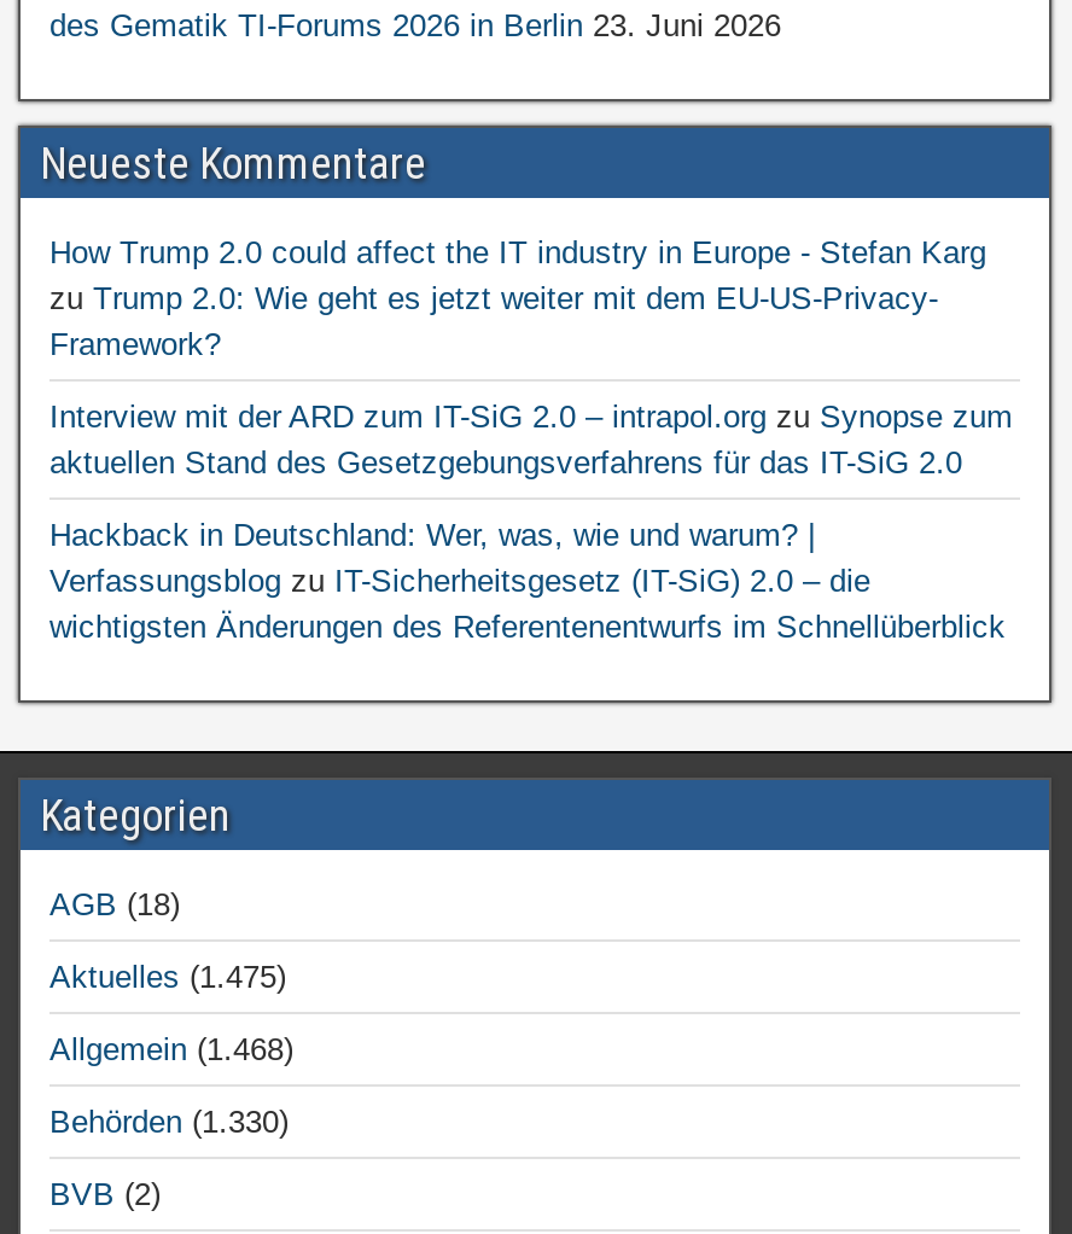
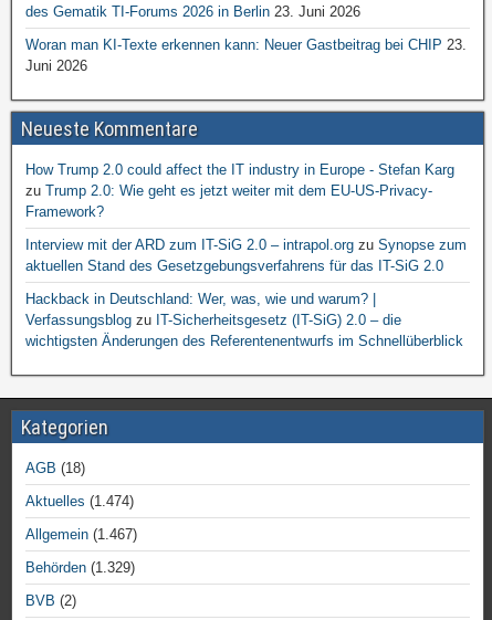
none -> [25,36,467,74] Woran man KI-Texte erkennen kann: Neuer Gastbeitrag bei CHIP 23. | Juni 2026
[49,959,286,995] Aktuelles (1.475) -> [25,493,134,509] Aktuelles (1.474)
[49,1031,293,1067] Allgemein (1.468) -> [25,526,137,543] Allgemein (1.467)
[49,1104,289,1140] Behörden (1.330) -> [25,559,135,576] Behörden (1.329)

